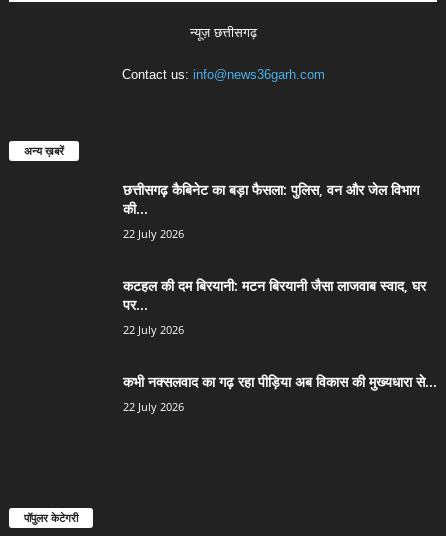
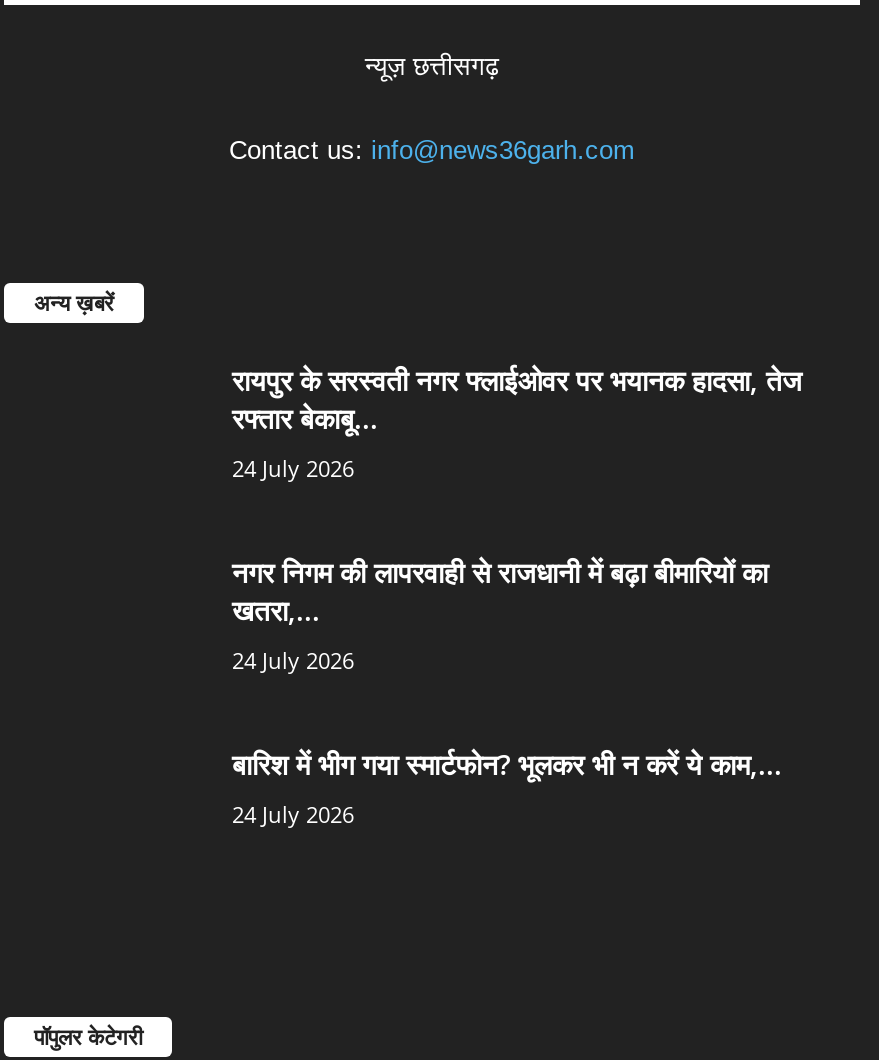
[123,180,419,241] छत्तीसगढ़ कैबिनेट का बड़ा फैसला: पुलिस, वन और जेल विभाग | की... | 22 July 2026 -> [232,361,802,483] रायपुर के सरस्वती नगर फ्लाईओवर पर भयानक हादसा, तेज | रफ्तार बेकाबू... | 24 July 2026
[123,276,426,337] कटहल की दम बिरयानी: मटन बिरयानी जैसा लाजवाब स्वाद, घर | पर... | 22 July 2026 -> [232,553,768,675] नगर निगम की लापरवाही से राजधानी में बढ़ा बीमारियों का | खतरा,... | 24 July 2026
[123,372,437,414] कभी नक्सलवाद का गढ़ रहा पीड़िया अब विकास की मुख्यधारा से... | 22 July 2026 -> [232,745,782,829] बारिश में भीग गया स्मार्टफोन? भूलकर भी न करें ये काम,... | 24 July 2026

